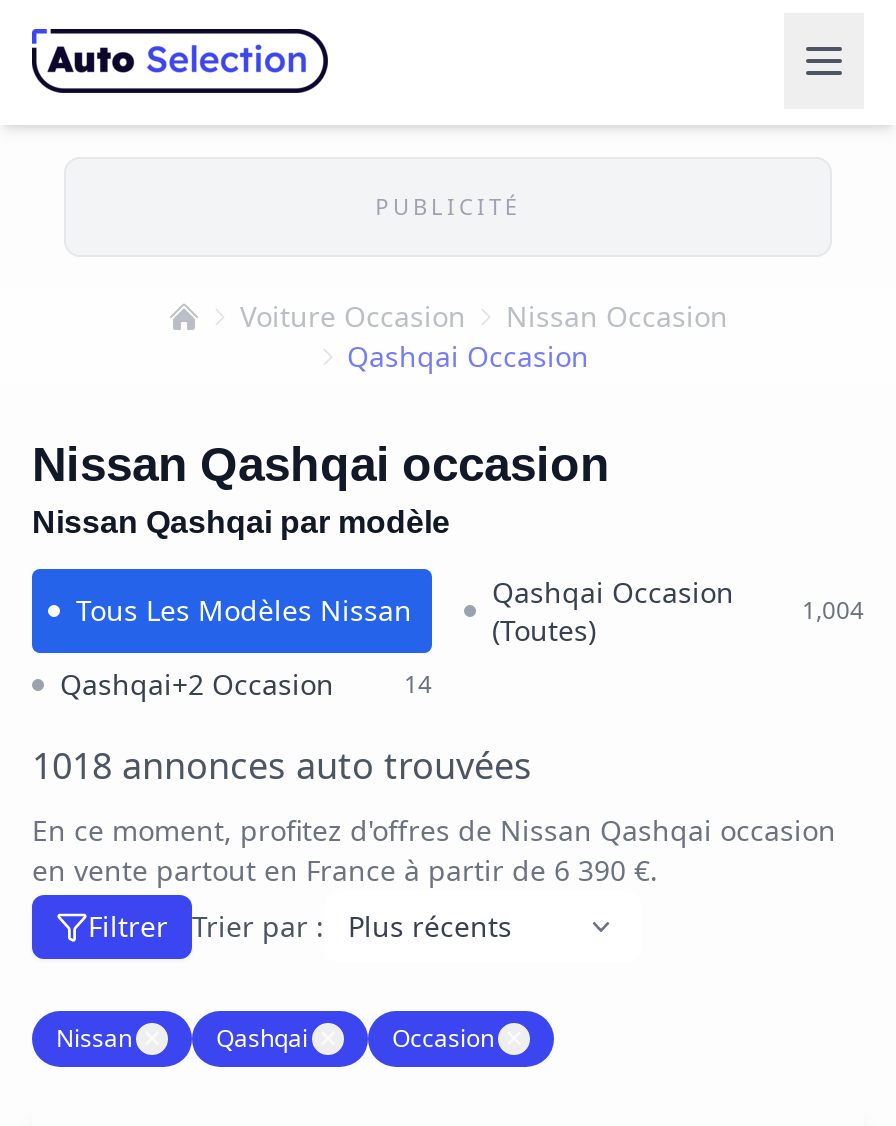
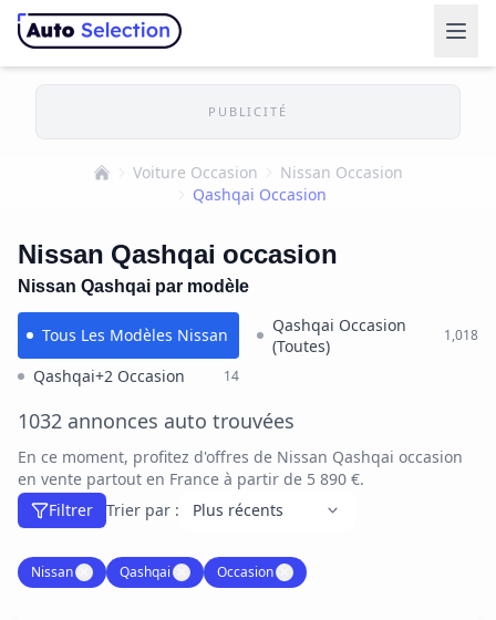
[802,595,864,625] 1,004 -> [444,327,478,343] 1,018
[32,745,532,787] 1018 annonces auto trouvées -> [18,410,294,433] 1032 annonces auto trouvées
[32,853,658,887] en vente partout en France à partir de 6 390 €. -> [18,469,364,488] en vente partout en France à partir de 5 890 €.

